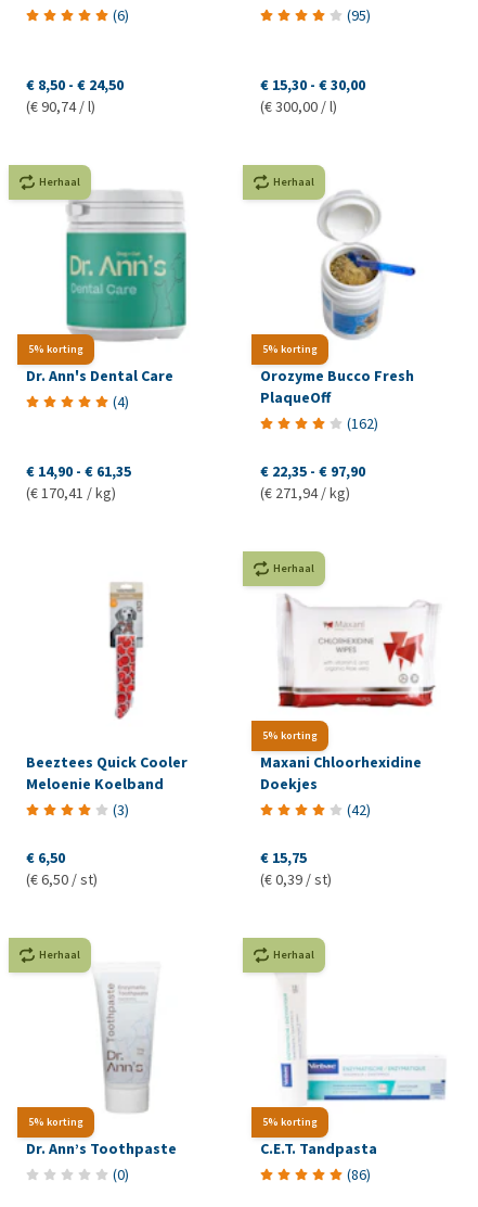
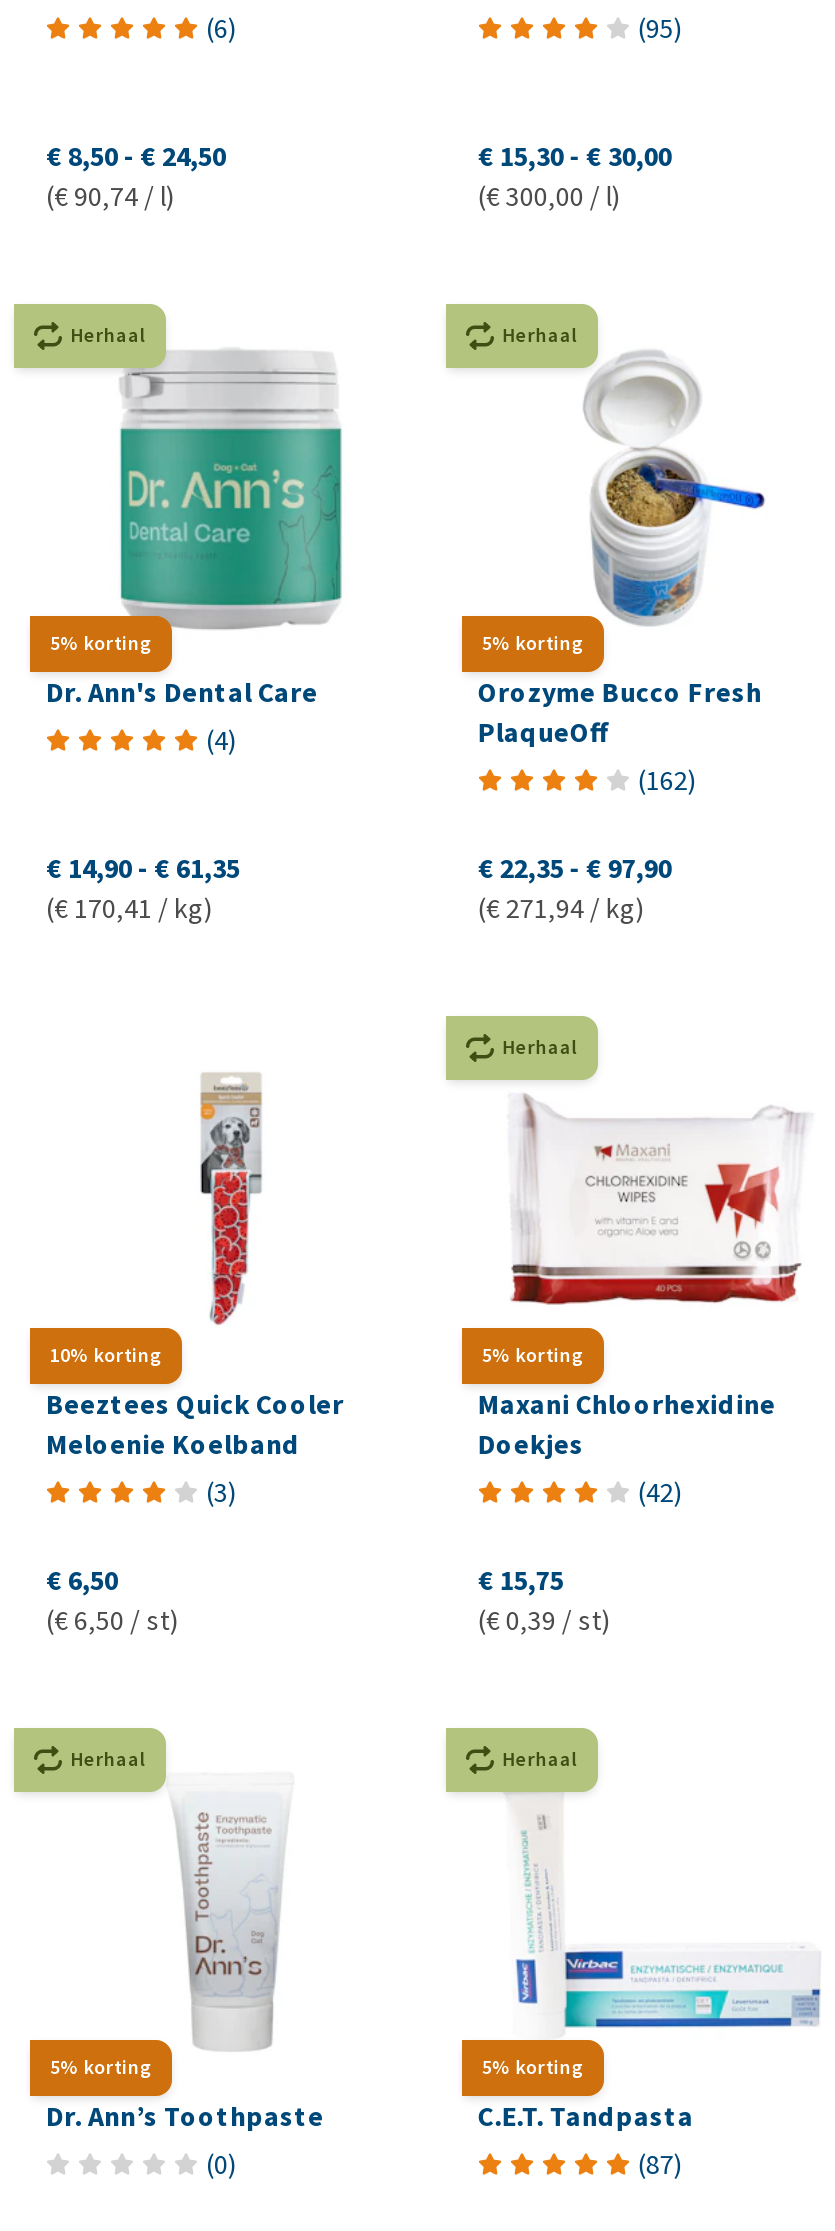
none -> [50,1341,162,1367] 10% korting
[347,1164,371,1184] (86) -> [638,2145,682,2181] (87)

